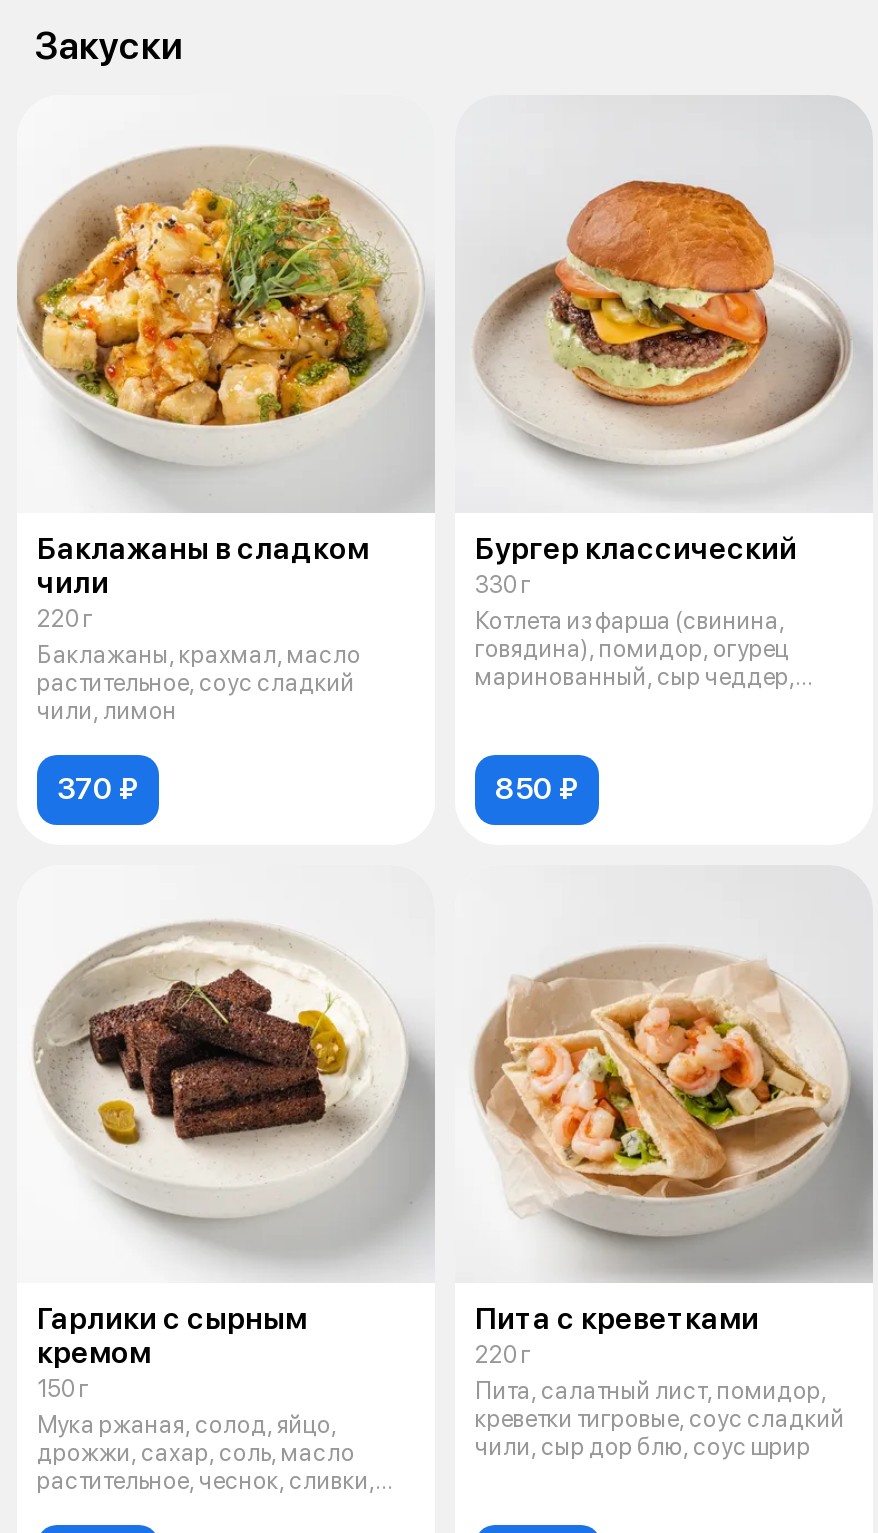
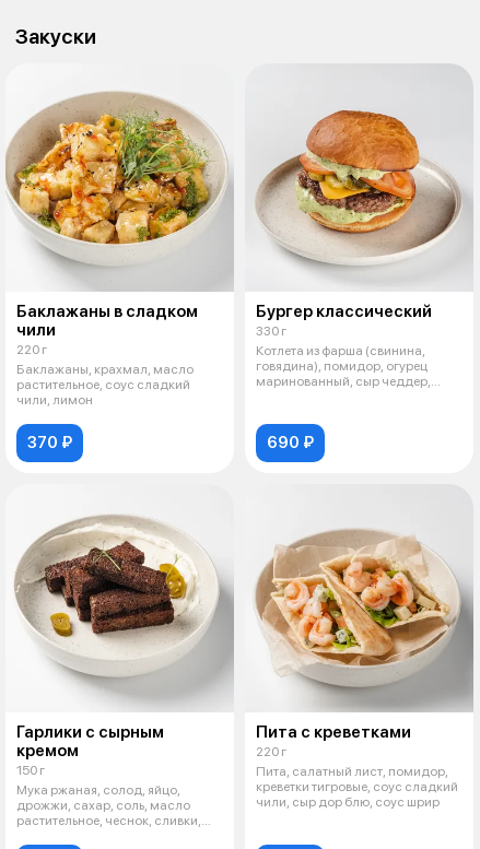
[495,771,579,807] 850 ₽ -> [267,433,314,452] 690 ₽

